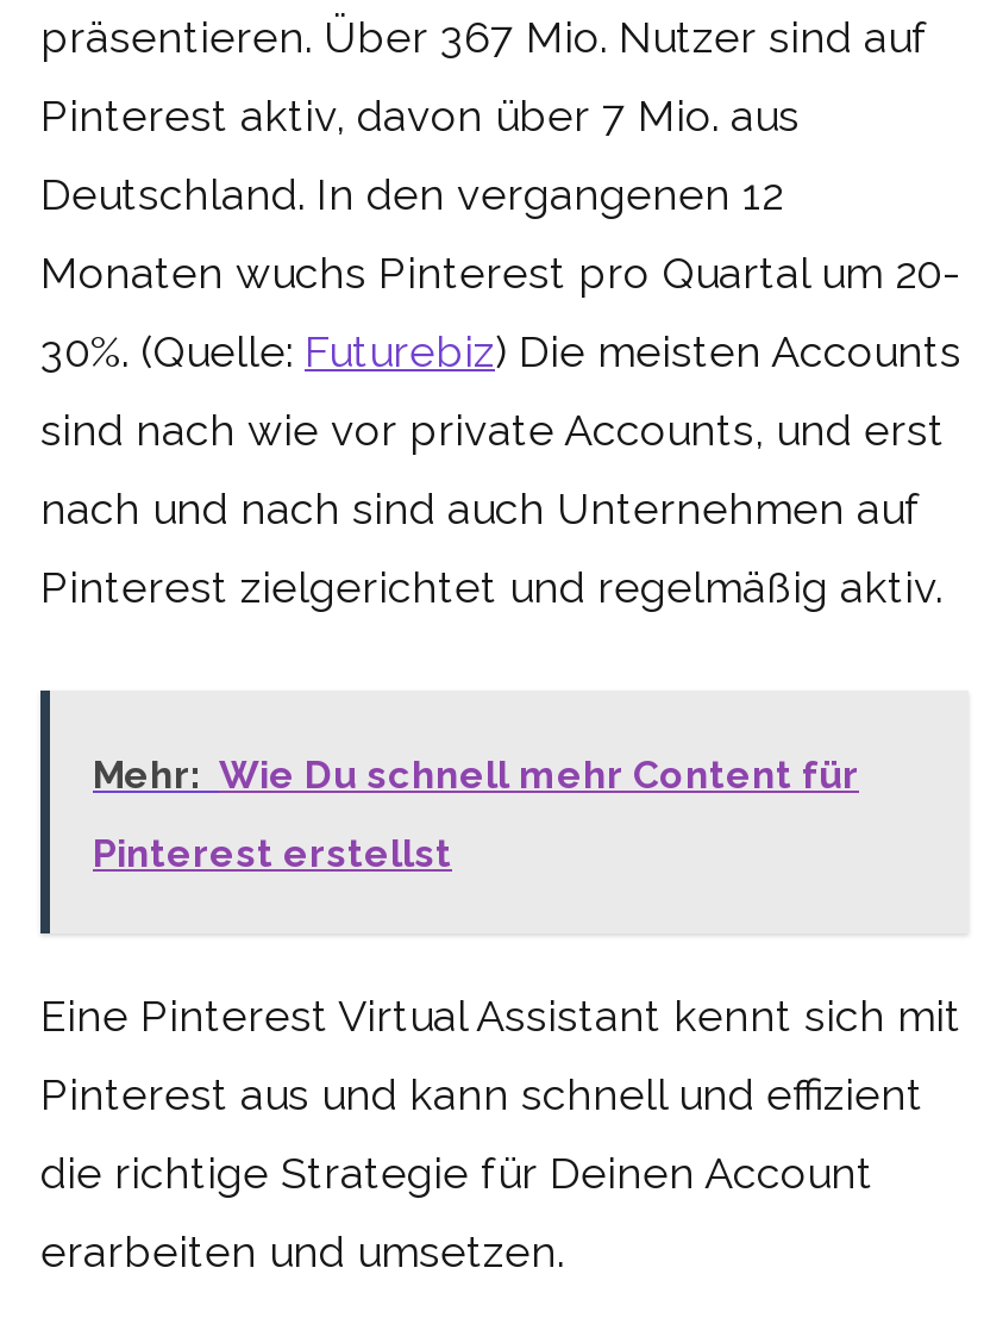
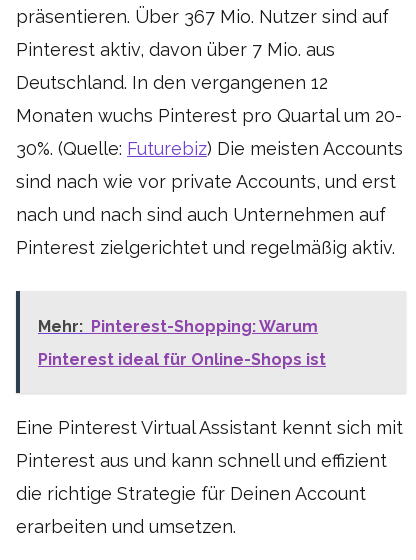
[93,752,859,798] Mehr: Wie Du schnell mehr Content für -> [38,317,318,336] Mehr: Pinterest-Shopping: Warum
[93,831,452,876] Pinterest erstellst -> [38,350,326,369] Pinterest ideal für Online-Shops ist

